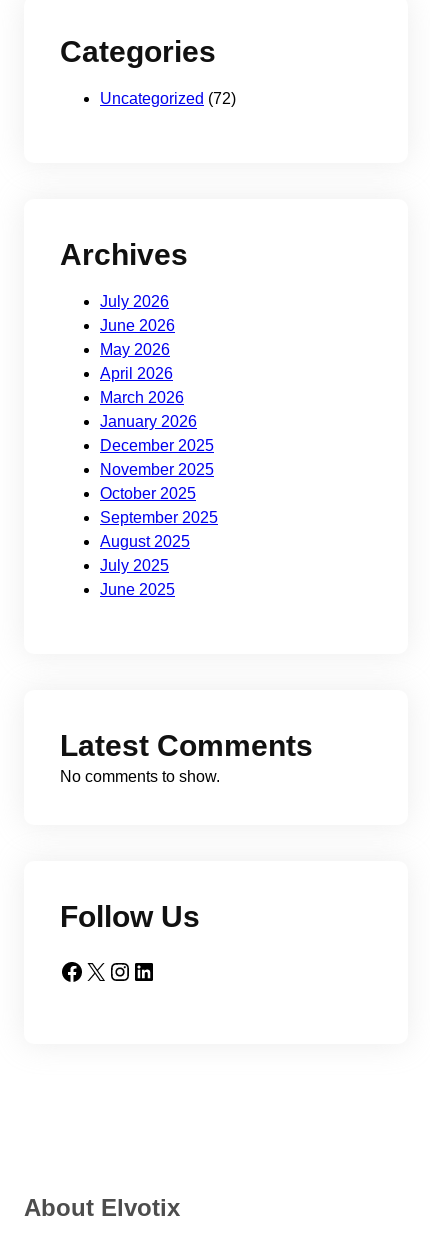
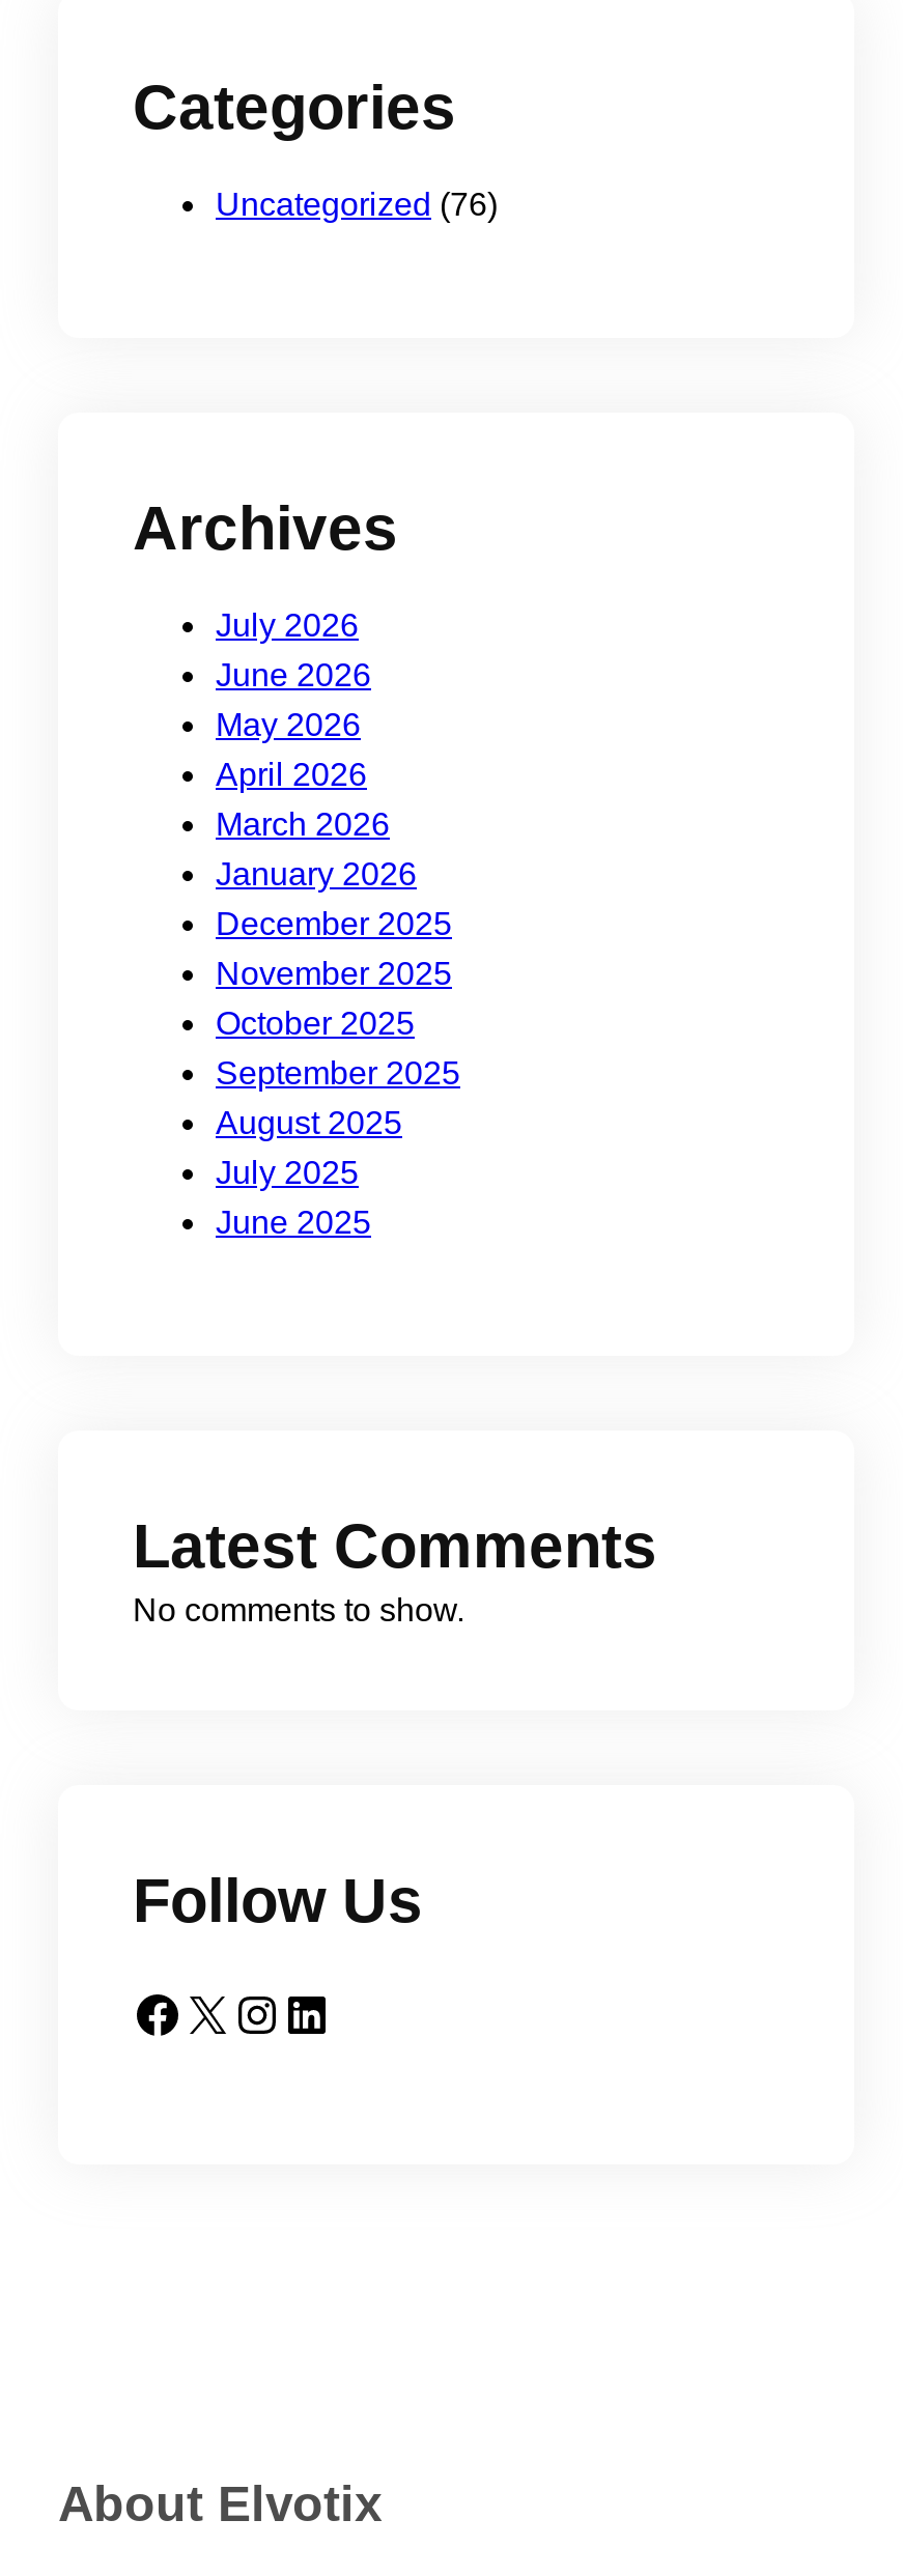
[100,90,236,107] Uncategorized (72) -> [216,186,498,221] Uncategorized (76)

